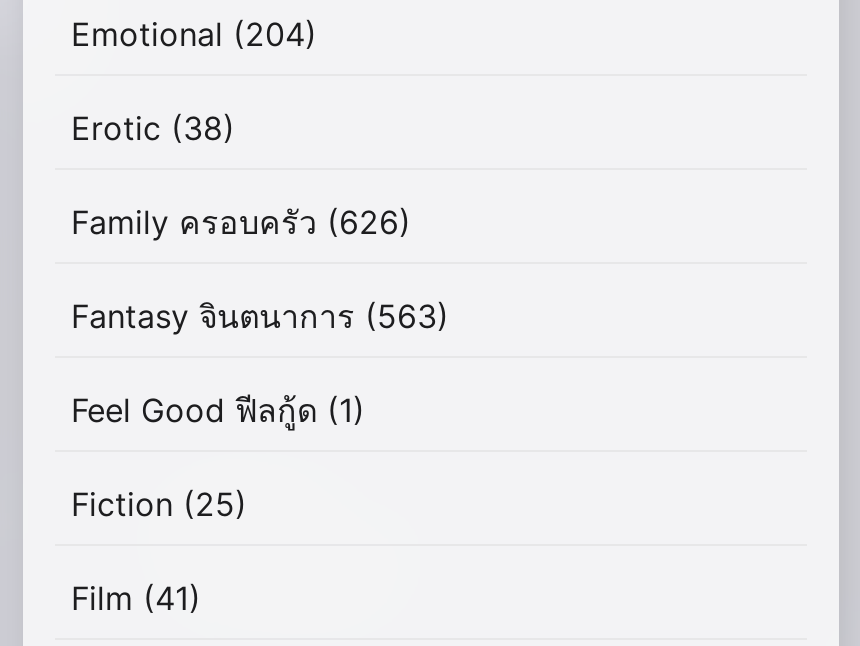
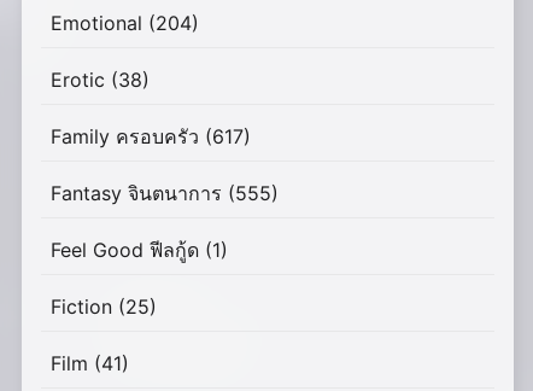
[71,202,411,242] Family ครอบครัว(626) -> [51,125,251,149] Family ครอบครัว(617)
[71,296,449,336] Fantasy จินตนาการ(563) -> [51,181,279,205] Fantasy จินตนาการ(555)

